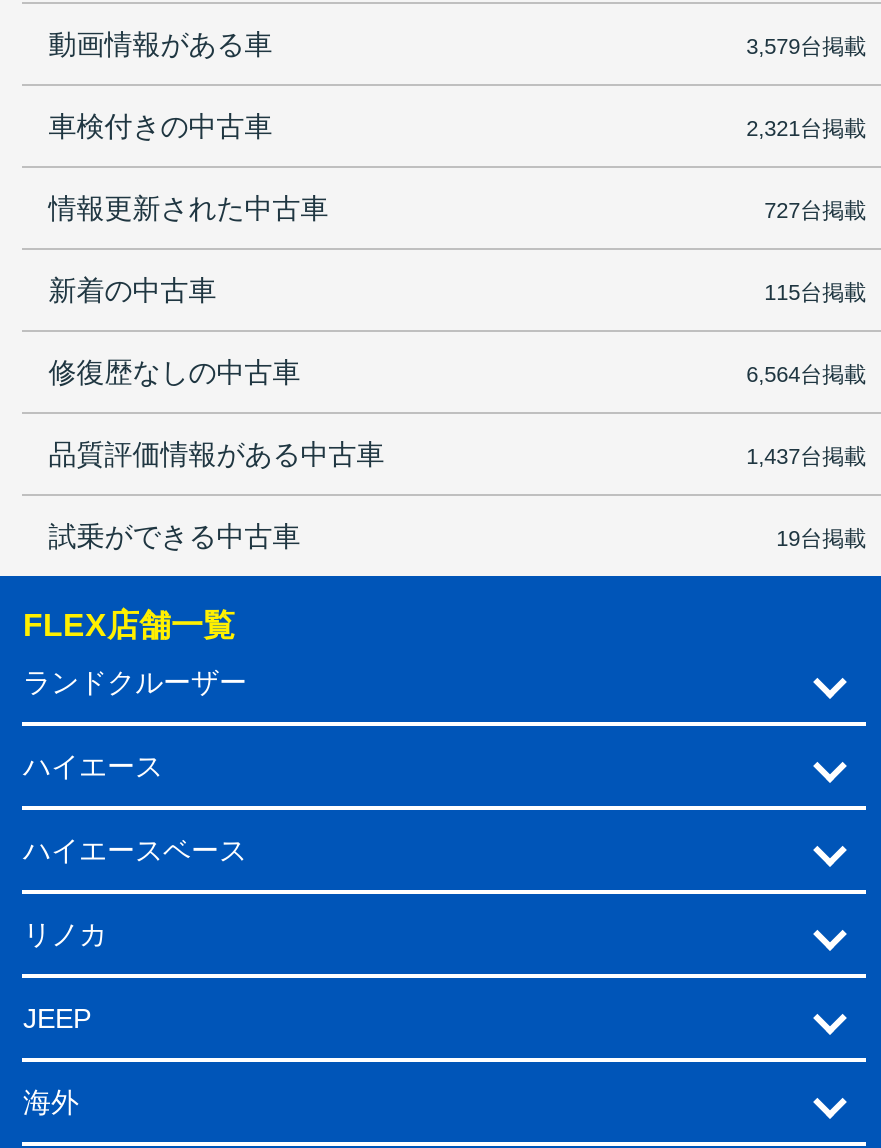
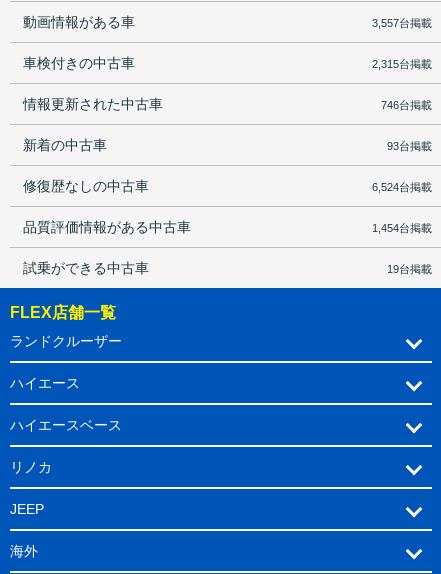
[746,34,866,58] 3,579台掲載 -> [372,17,432,29] 3,557台掲載
[746,116,866,140] 2,321台掲載 -> [372,58,432,70] 2,315台掲載
[764,198,866,222] 727台掲載 -> [381,99,432,111] 746台掲載
[764,280,866,304] 115台掲載 -> [387,140,432,152] 93台掲載
[746,362,866,386] 6,564台掲載 -> [372,181,432,193] 6,524台掲載
[746,444,866,468] 1,437台掲載 -> [372,222,432,234] 1,454台掲載

